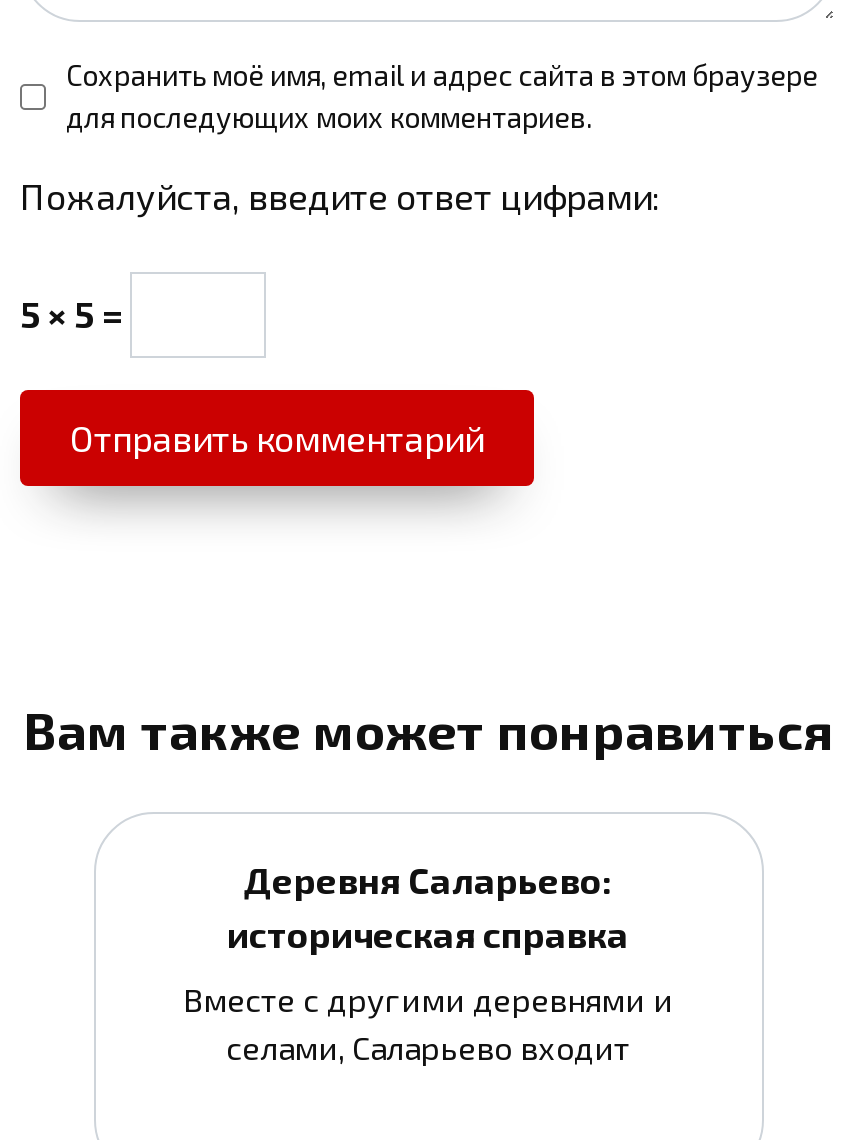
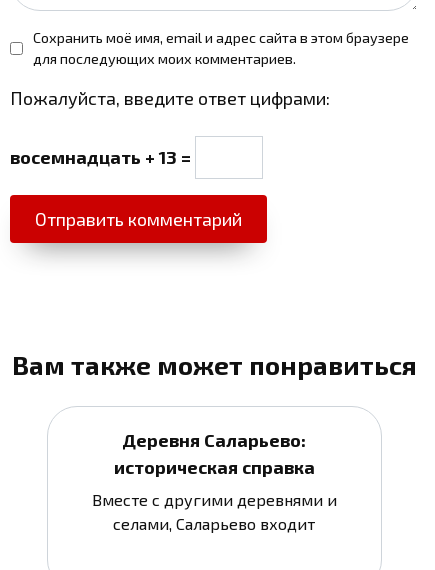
[20,292,130,336] 5 × 5 = -> [10,146,195,168] восемнадцать + 13 =

